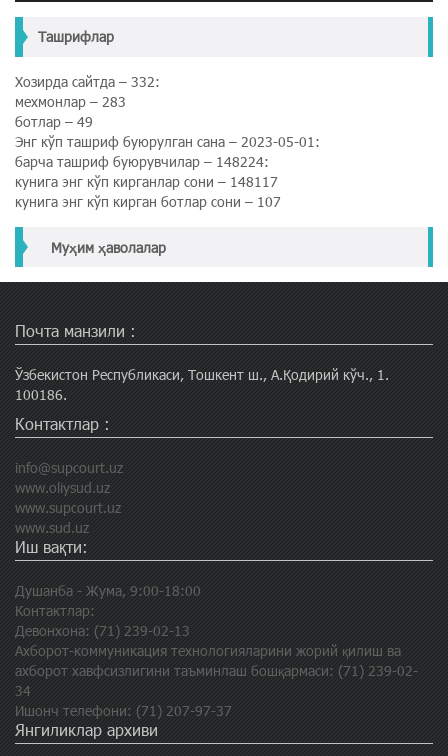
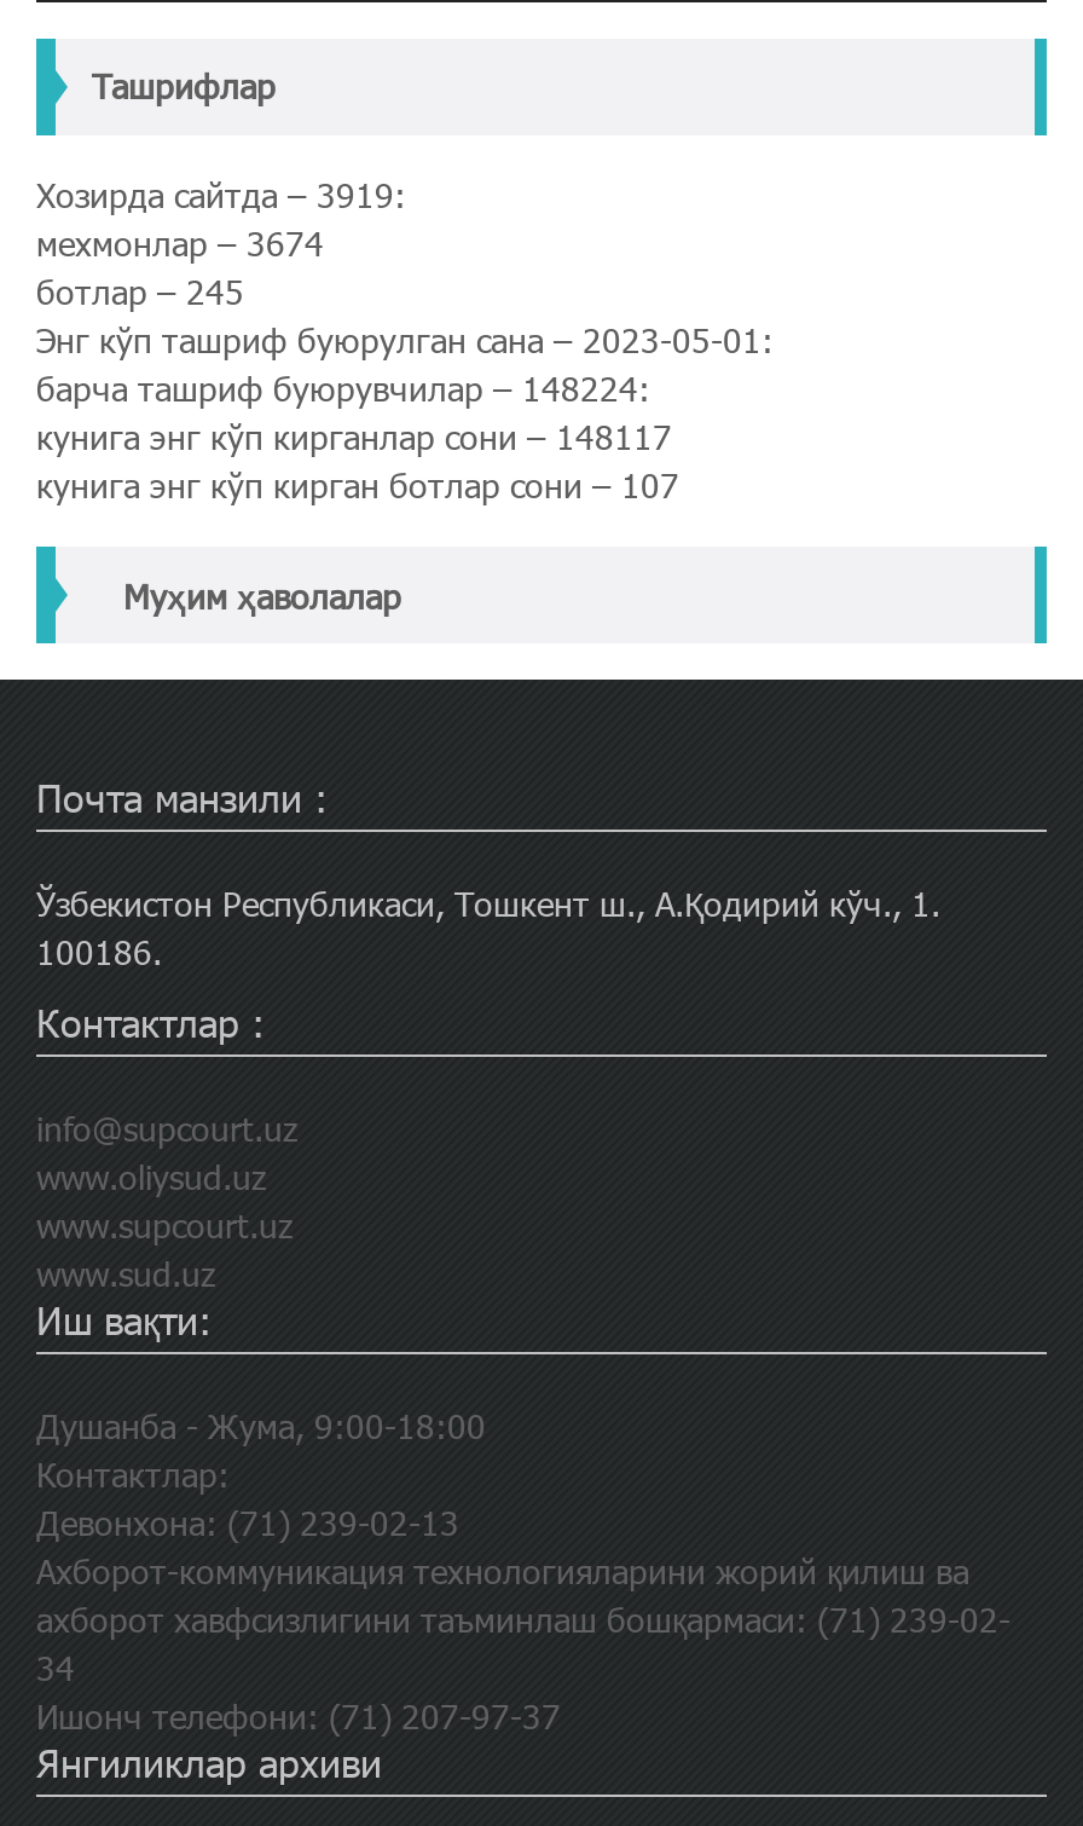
[15,72,160,91] Хозирда сайтда – 332: -> [36,171,406,217] Хозирда сайтда – 3919:
[15,92,126,111] мехмонлар – 283 -> [36,220,324,266] мехмонлар – 3674
[15,112,93,131] ботлар – 49 -> [36,268,244,314] ботлар – 245

